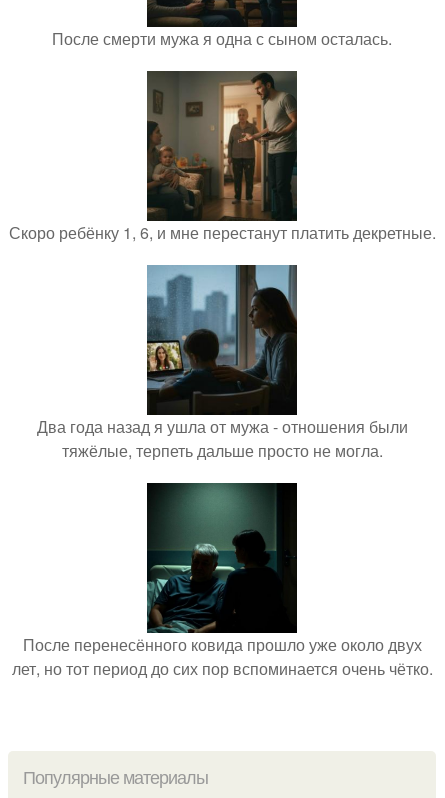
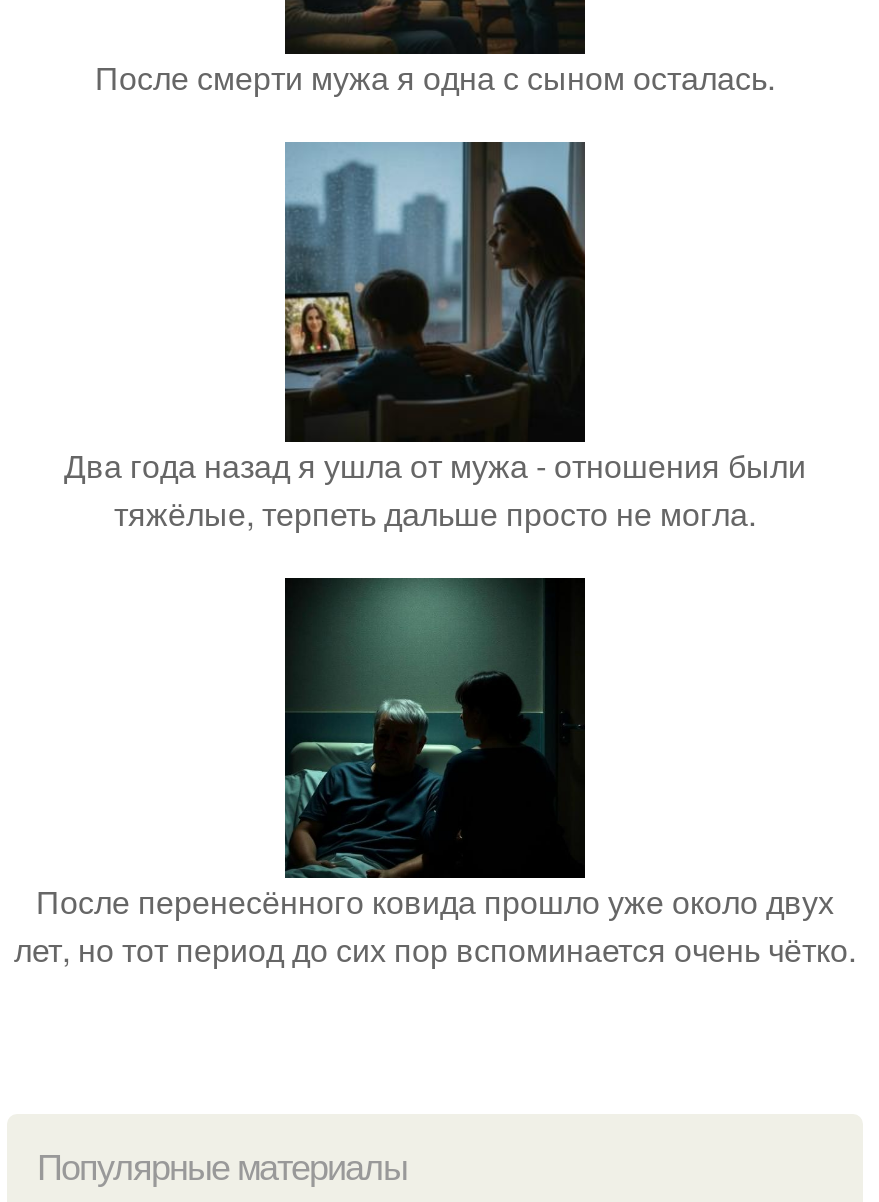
[8,70,435,244] [image] | Скоро ребёнку 1, 6, и мне перестанут платить декретные. -> none

